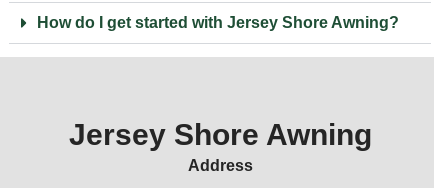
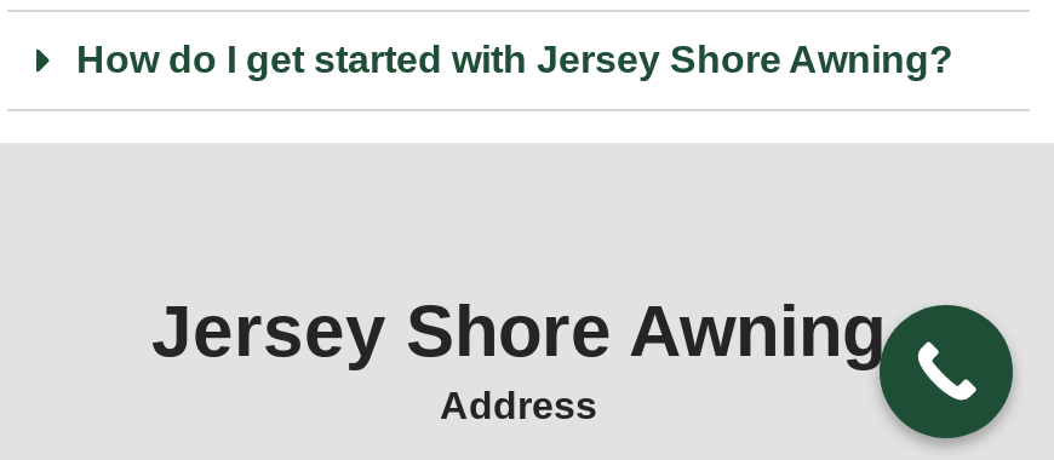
none -> [877,303,1018,448] [image]

